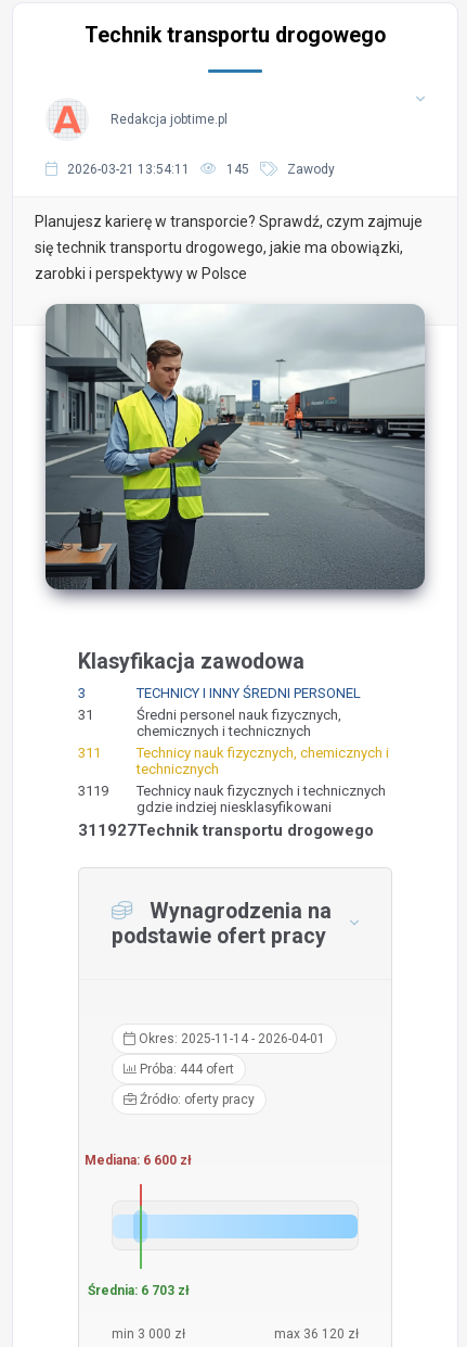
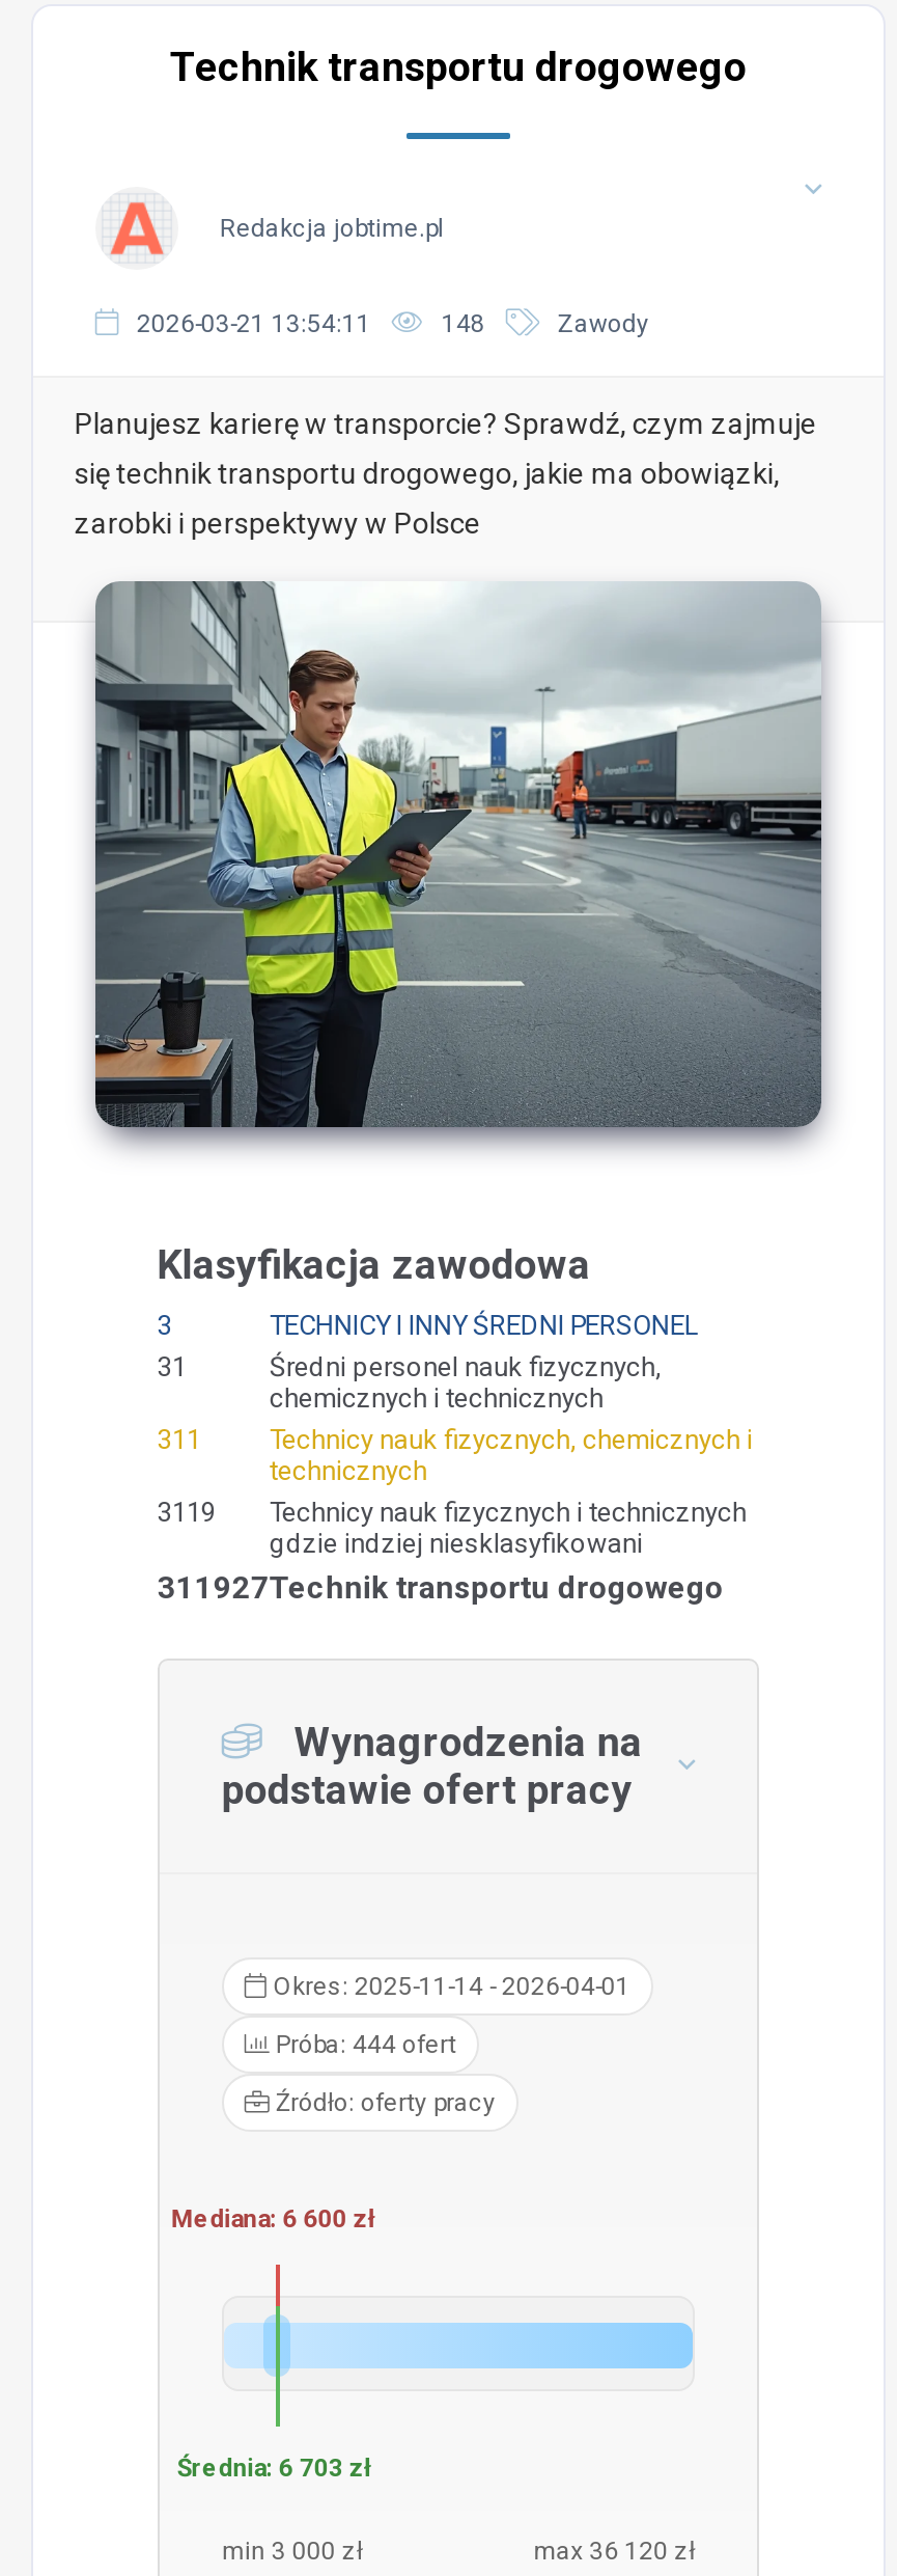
[226,162,249,177] 145 -> [442,309,485,338] 148

